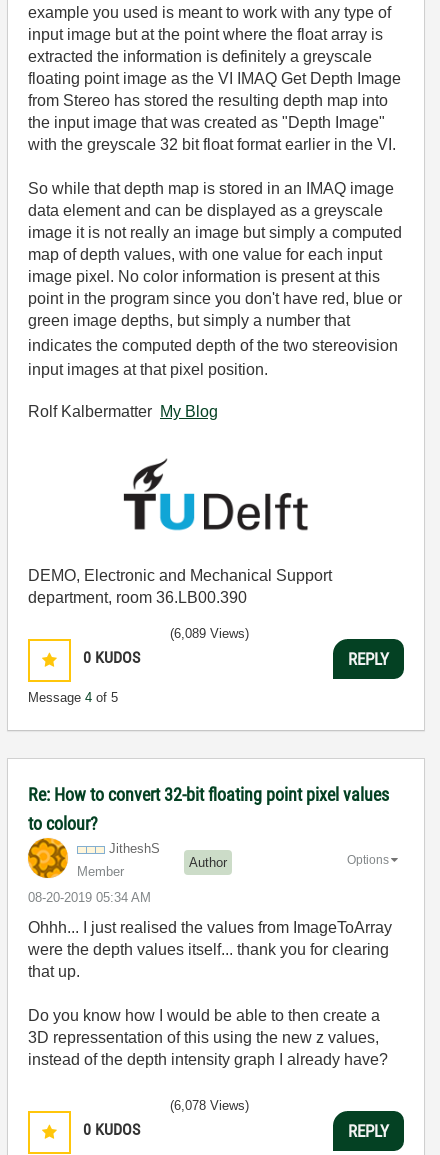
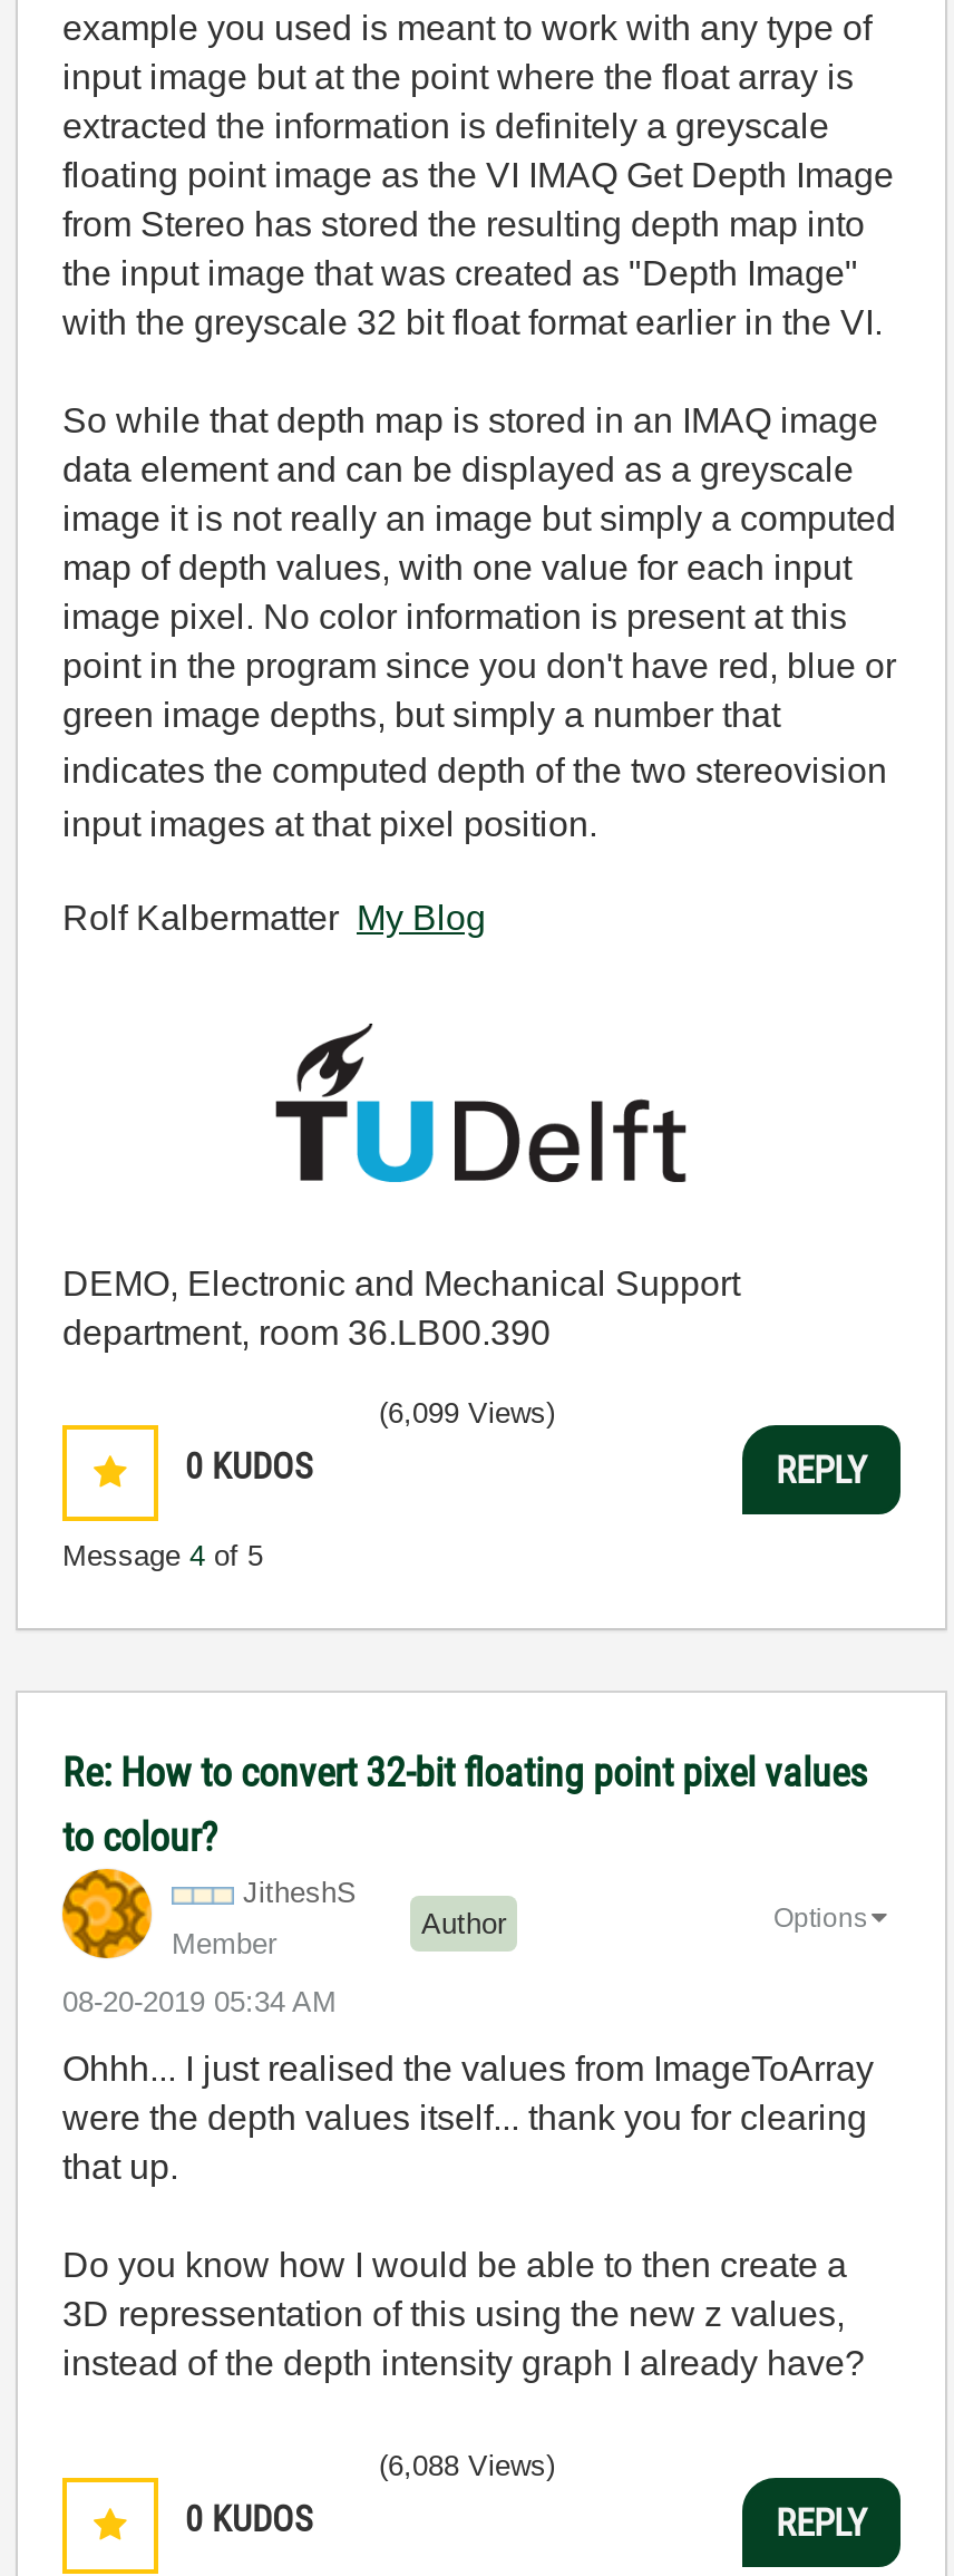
[170,626,249,641] (6,089 Views) -> [379,1397,555,1430] (6,099 Views)
[170,1098,249,1113] (6,078 Views) -> [379,2450,555,2483] (6,088 Views)

